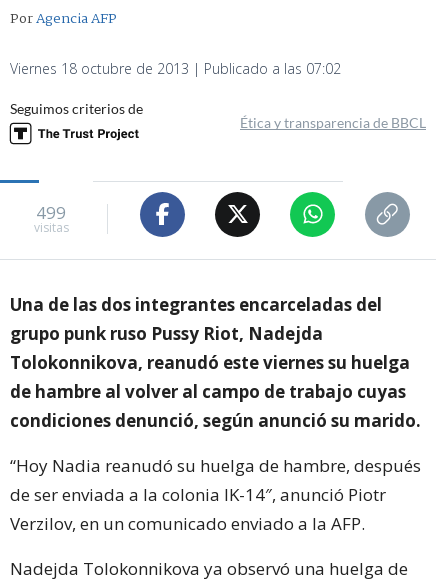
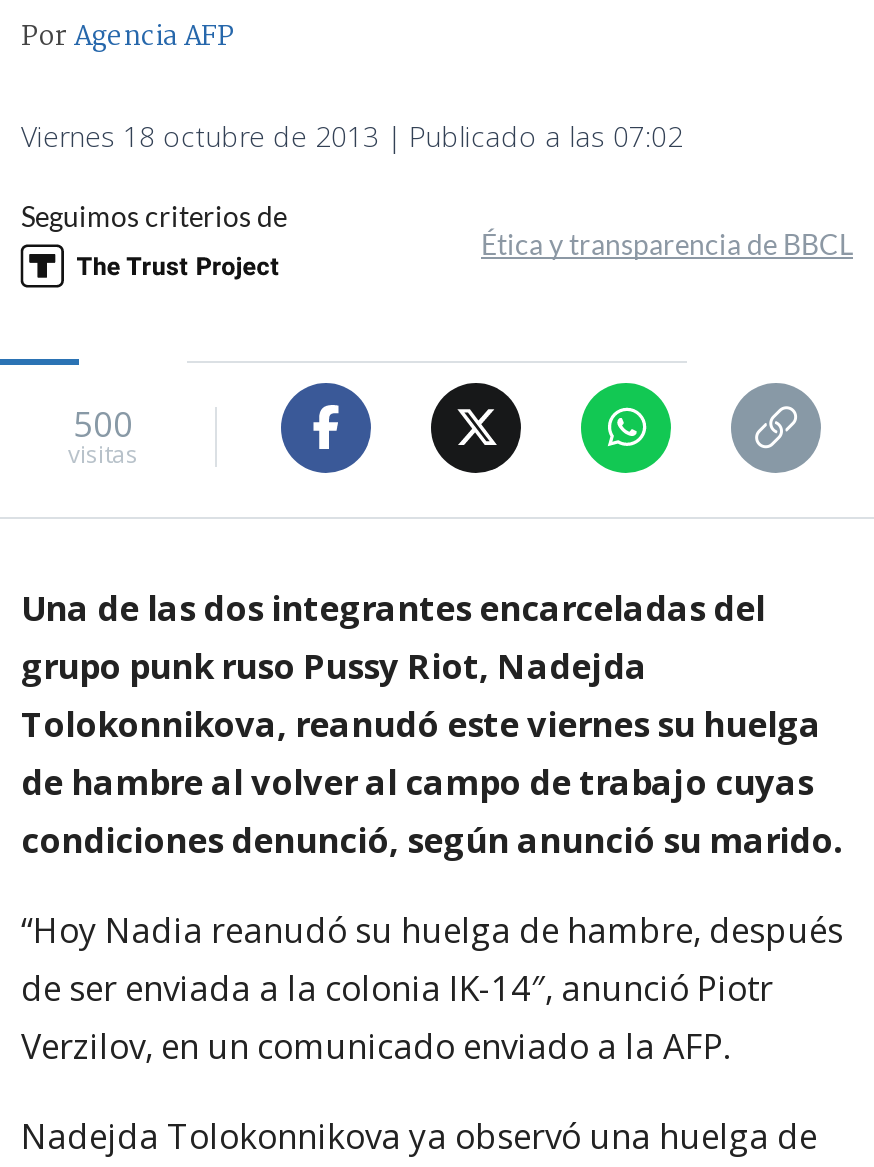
[36,201,66,224] 499 -> [73,402,133,448] 500

